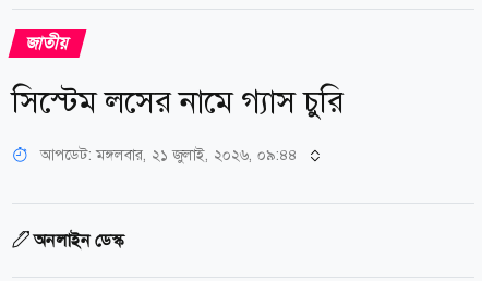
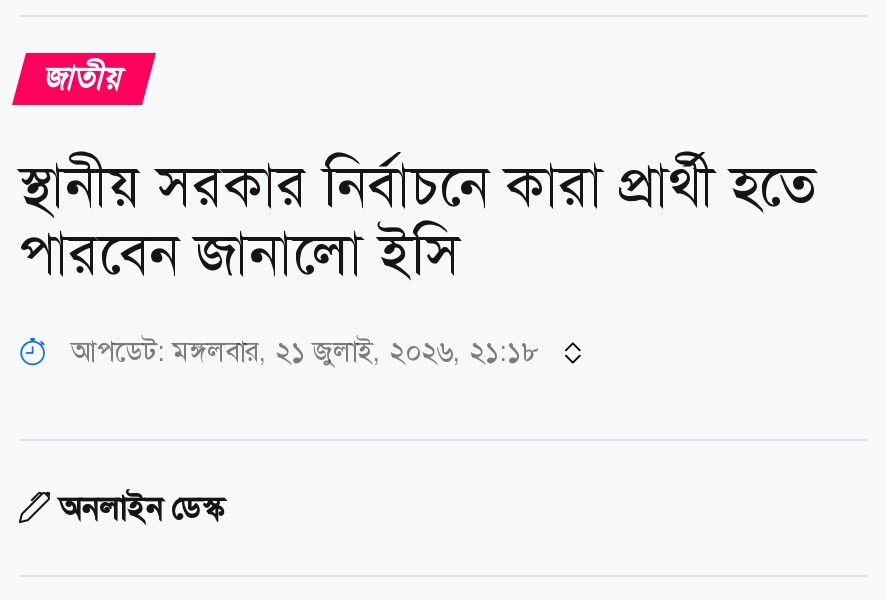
[12,82,344,122] সিস্টেম লসের নামে গ্যাস চুরি -> [19,148,817,290] স্থানীয় সরকার নির্বাচনে কারা প্রার্থী হতে | পারবেন জানালো ইসি
[40,145,297,165] আপডেট: মঙ্গলবার, ২১ জুলাই, ২০২৬, ০৯:৪৪ -> [71,332,539,368] আপডেট: মঙ্গলবার, ২১ জুলাই, ২০২৬, ২১:১৮

